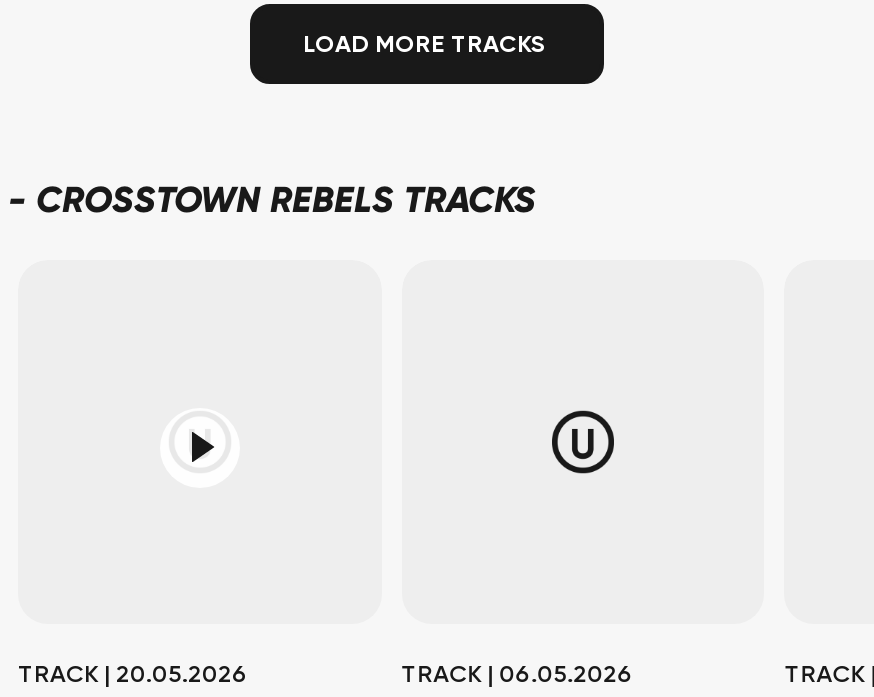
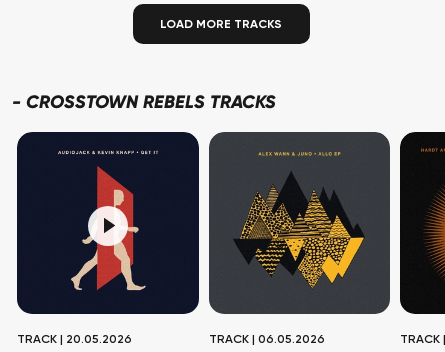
none -> [16,131,200,315] [image]
none -> [208,131,391,315] [image]
none -> [399,131,442,315] [image]

